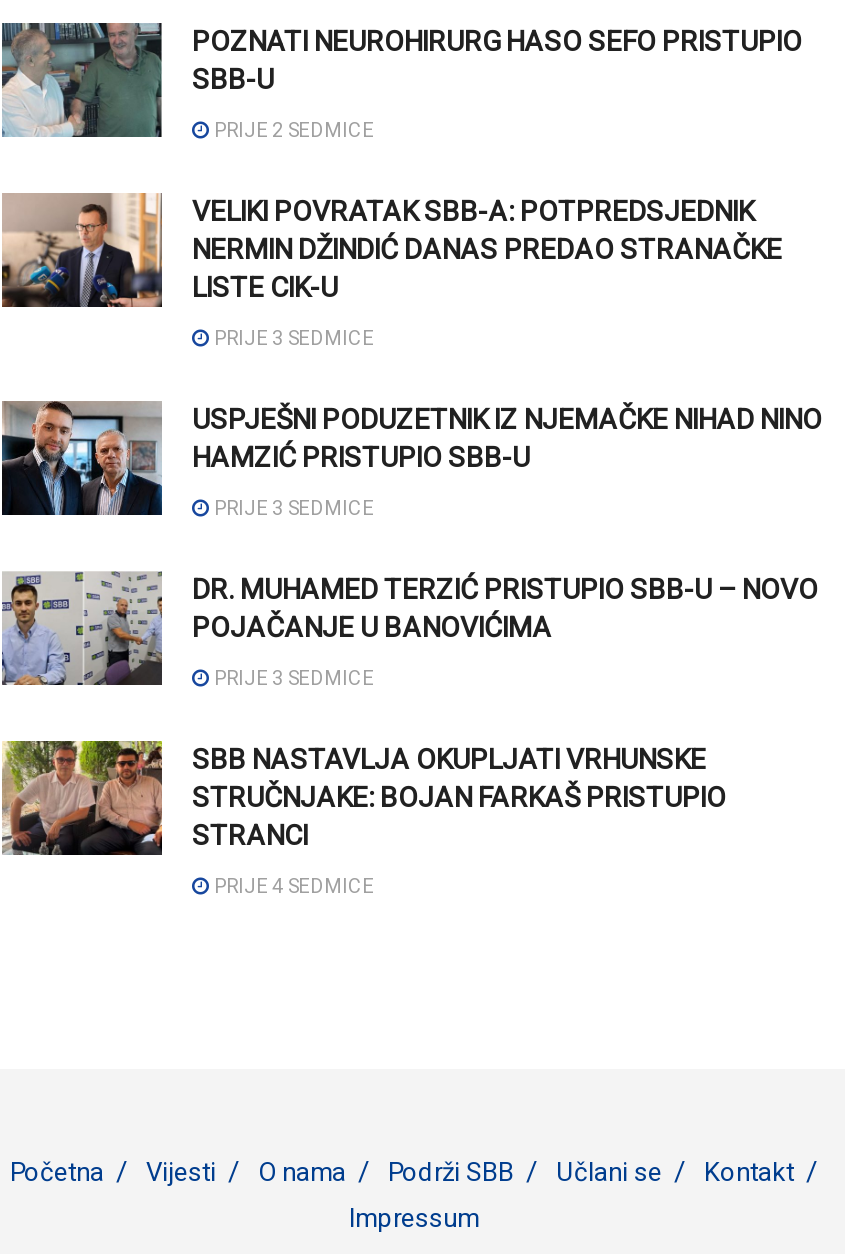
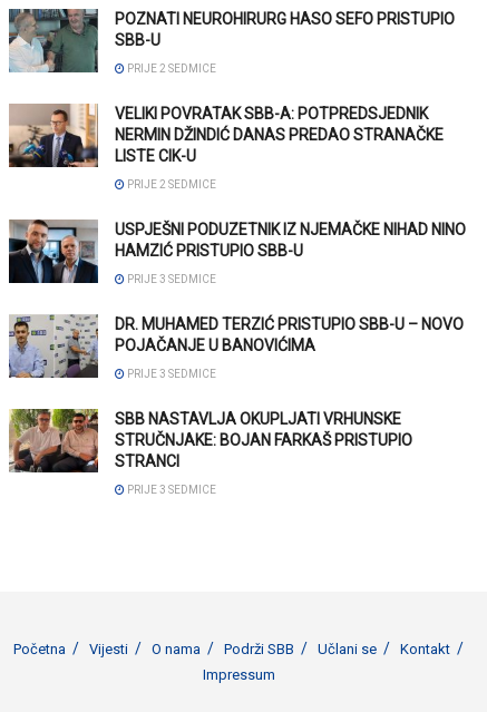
[210,327,374,349] PRIJE 3 SEDMICE -> [125,178,216,191] PRIJE 2 SEDMICE
[210,875,374,897] PRIJE 4 SEDMICE -> [125,484,216,496] PRIJE 3 SEDMICE

